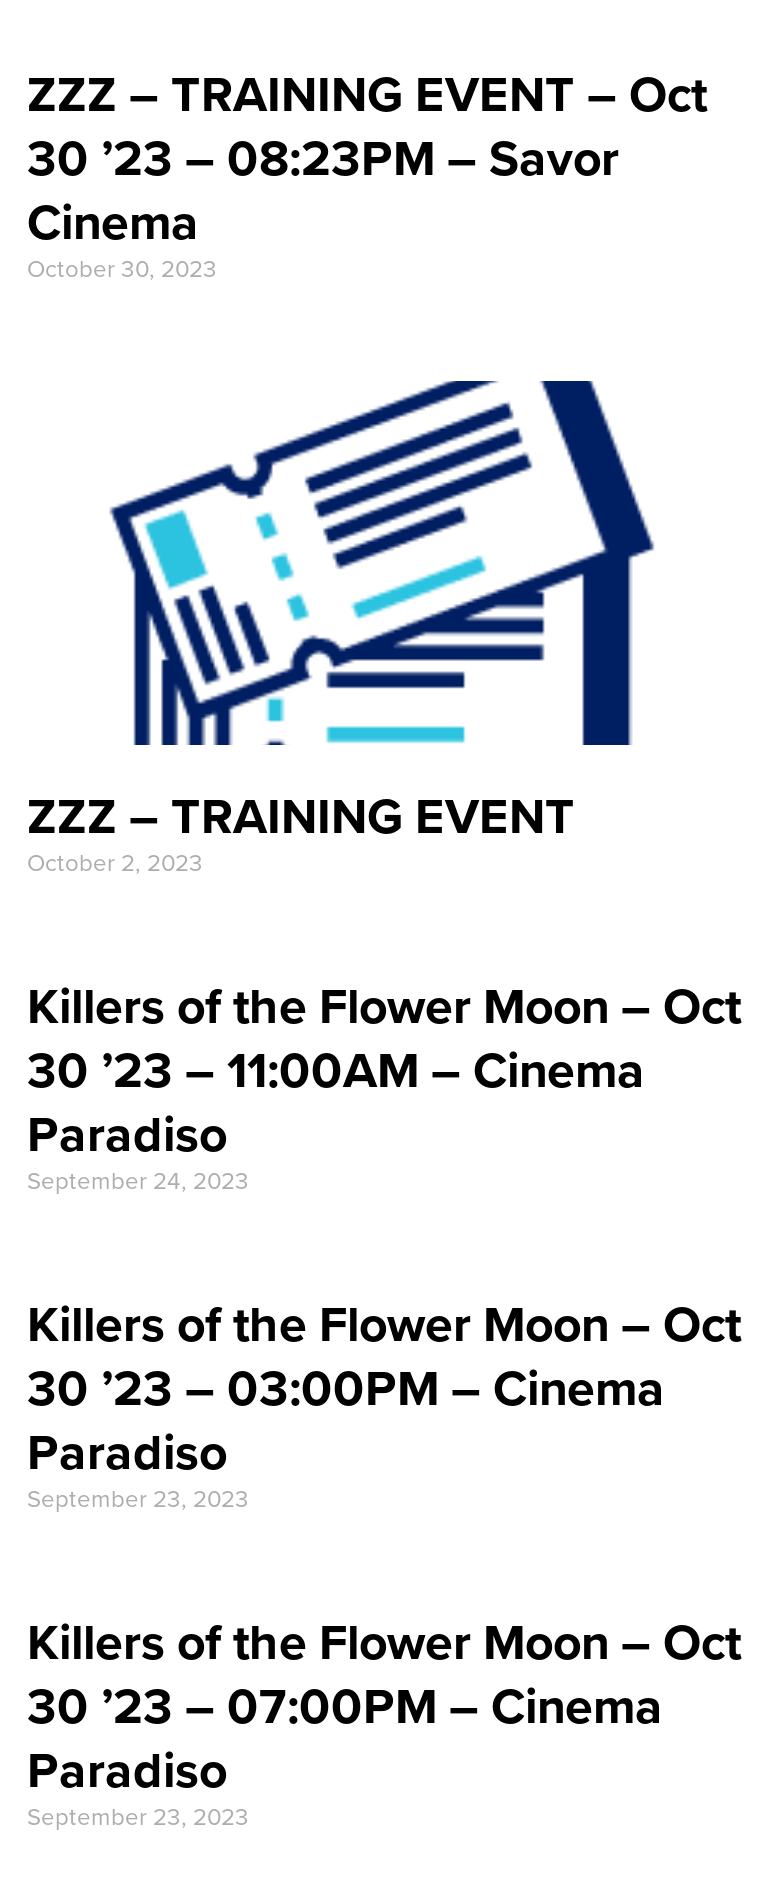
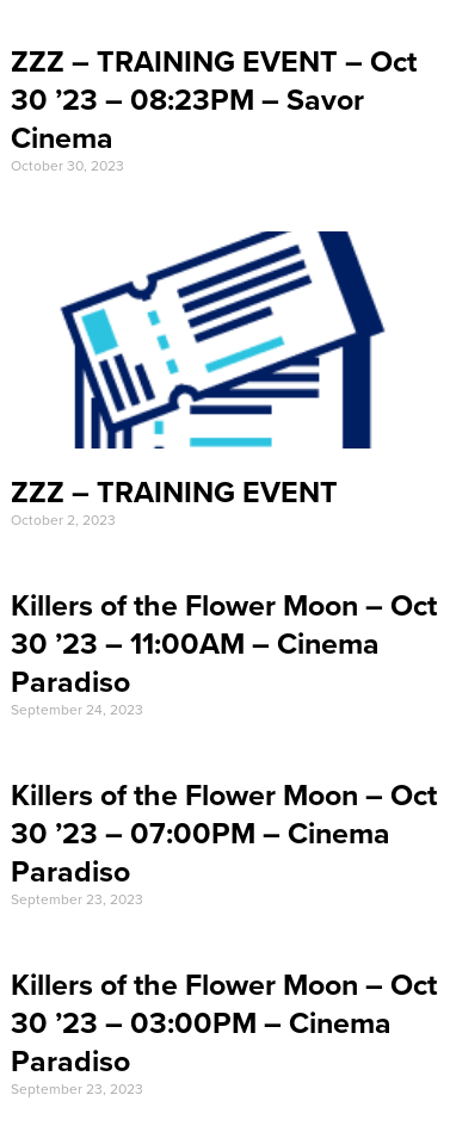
[27,1350,665,1424] 30 ’23 – 03:00PM – Cinema -> [11,811,390,853] 30 ’23 – 07:00PM – Cinema
[27,1668,663,1742] 30 ’23 – 07:00PM – Cinema -> [11,1000,392,1043] 30 ’23 – 03:00PM – Cinema

